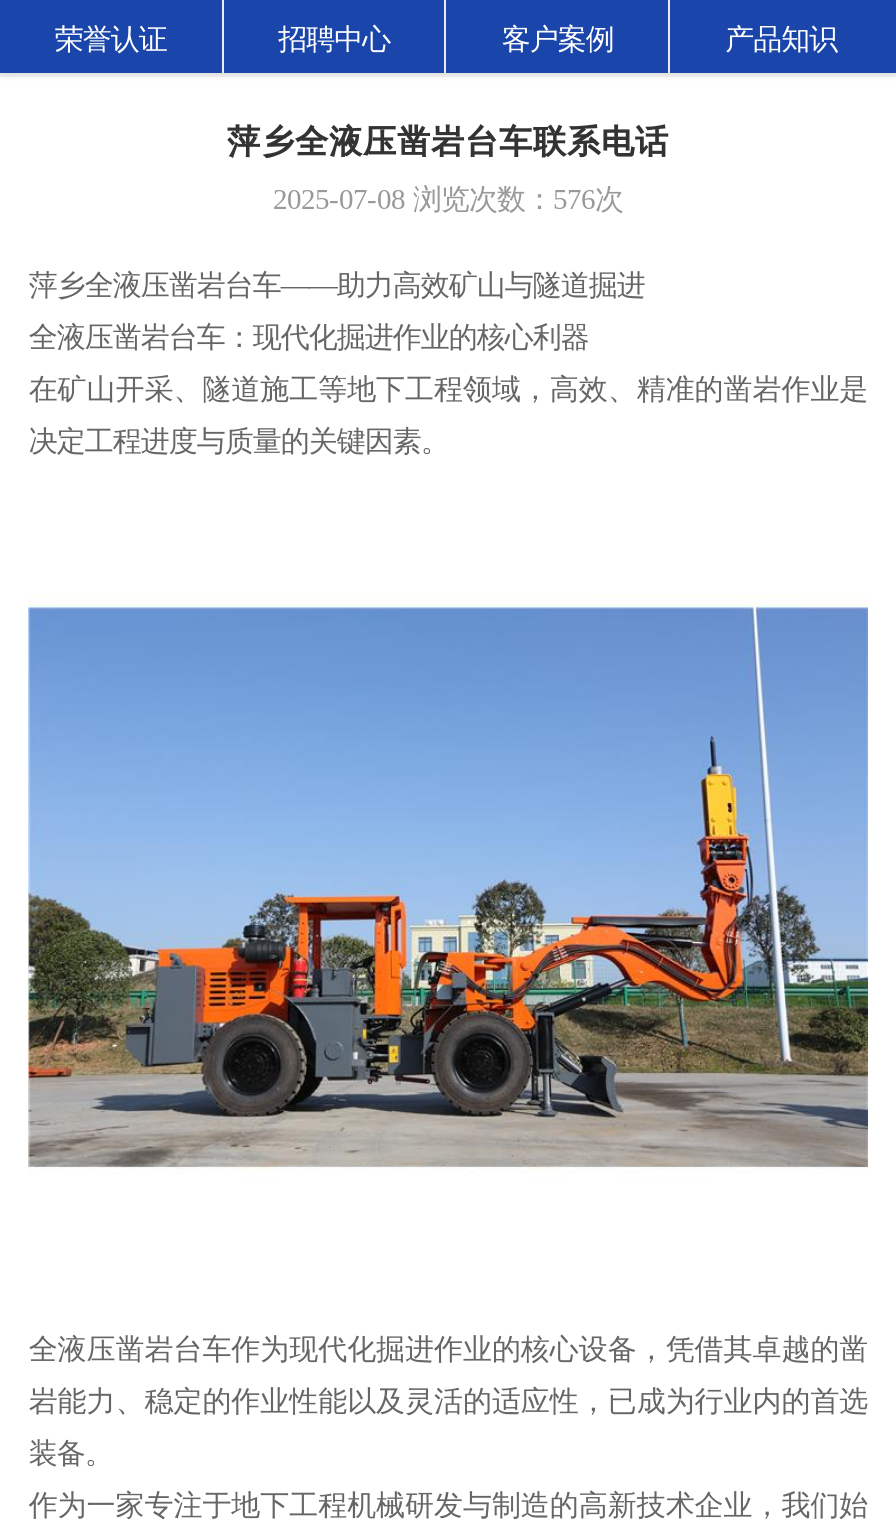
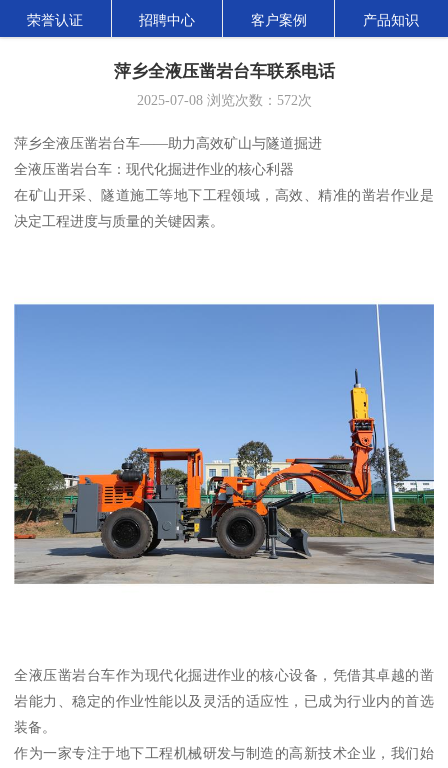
[273,184,623,216] 2025-07-08浏览次数：576次 -> [136,92,311,108] 2025-07-08浏览次数：572次

